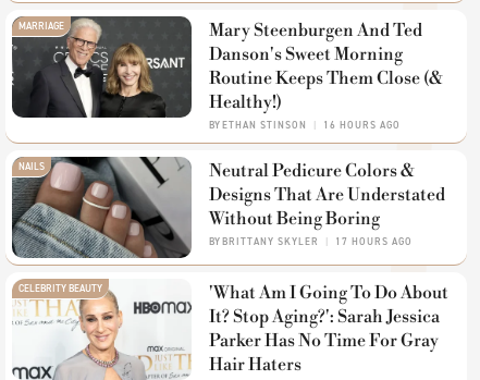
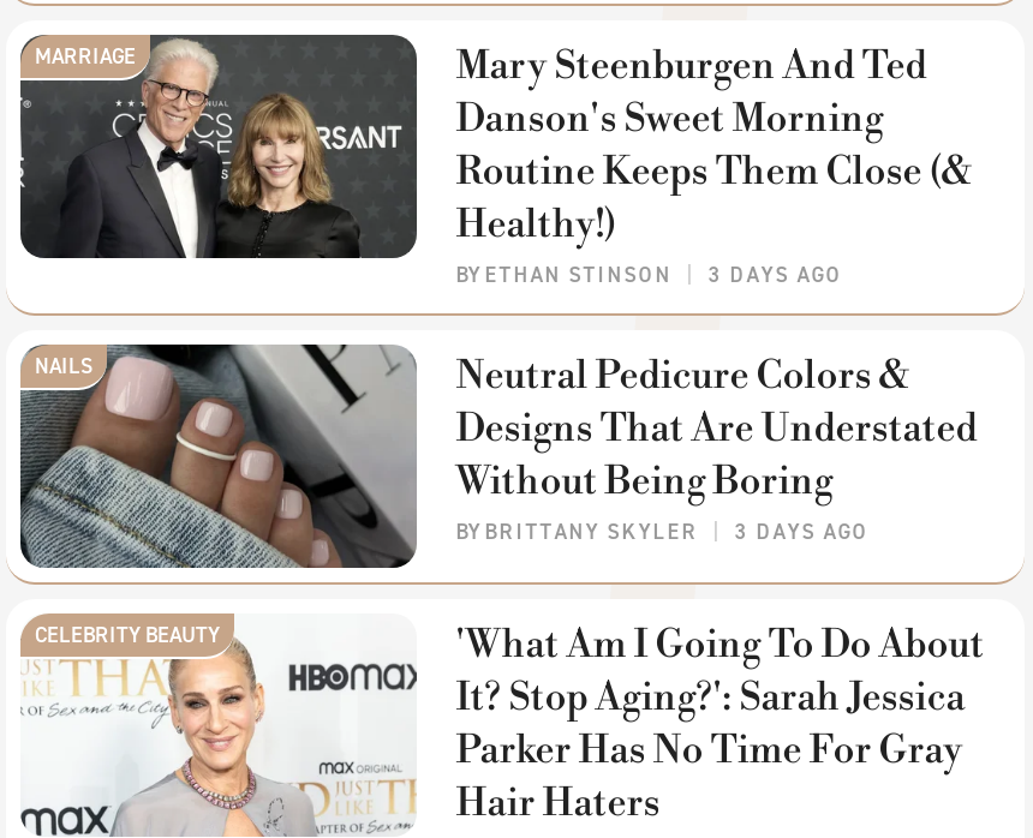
[209,118,401,132] BY ETHAN STINSON 16 HOURS AGO -> [456,261,843,290] BY ETHAN STINSON 3 DAYS AGO
[209,235,413,248] BY BRITTANY SKYLER 17 HOURS AGO -> [456,518,869,547] BY BRITTANY SKYLER 3 DAYS AGO

